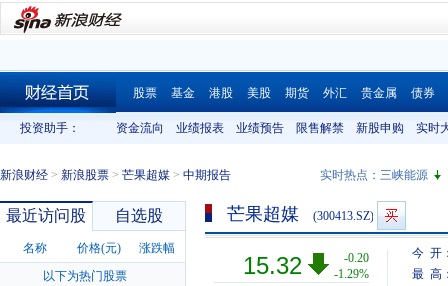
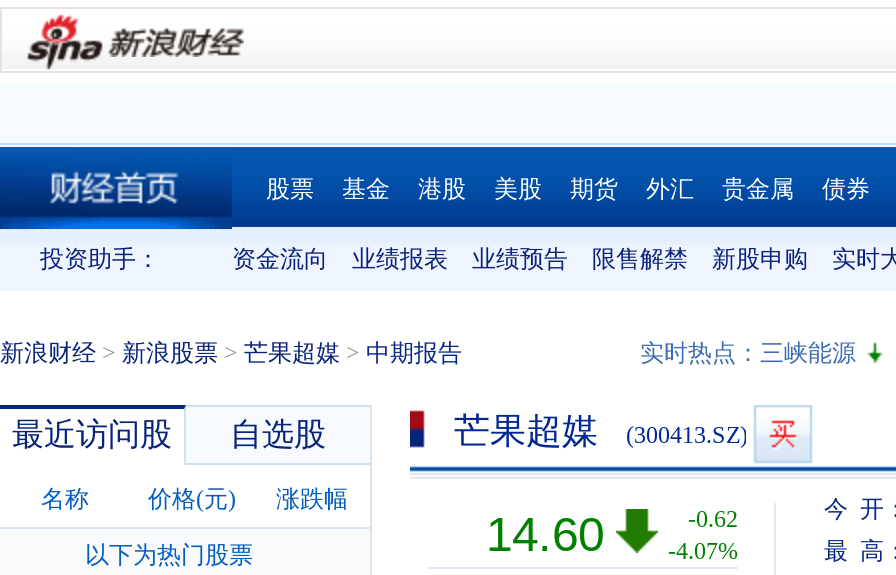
[243,252,302,279] 15.32 -> [486,507,604,561] 14.60
[344,251,369,265] -0.20 -> [688,505,738,533] -0.62
[334,267,369,281] -1.29% -> [668,537,738,565] -4.07%

